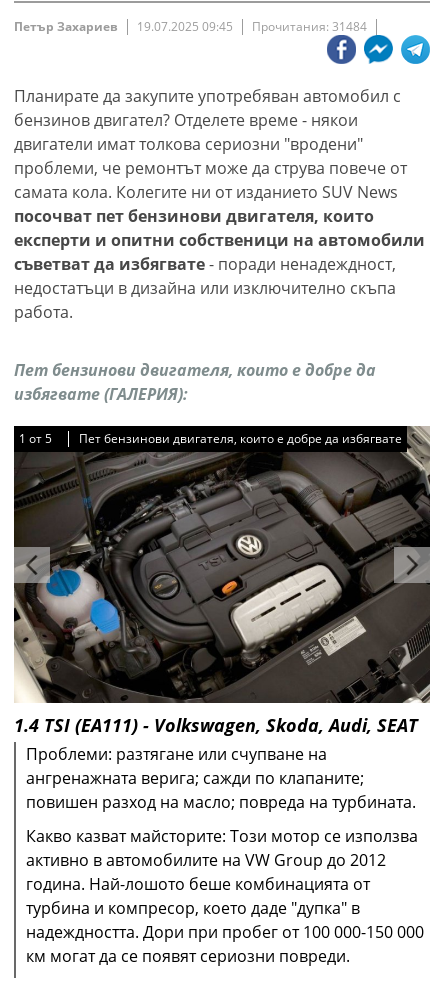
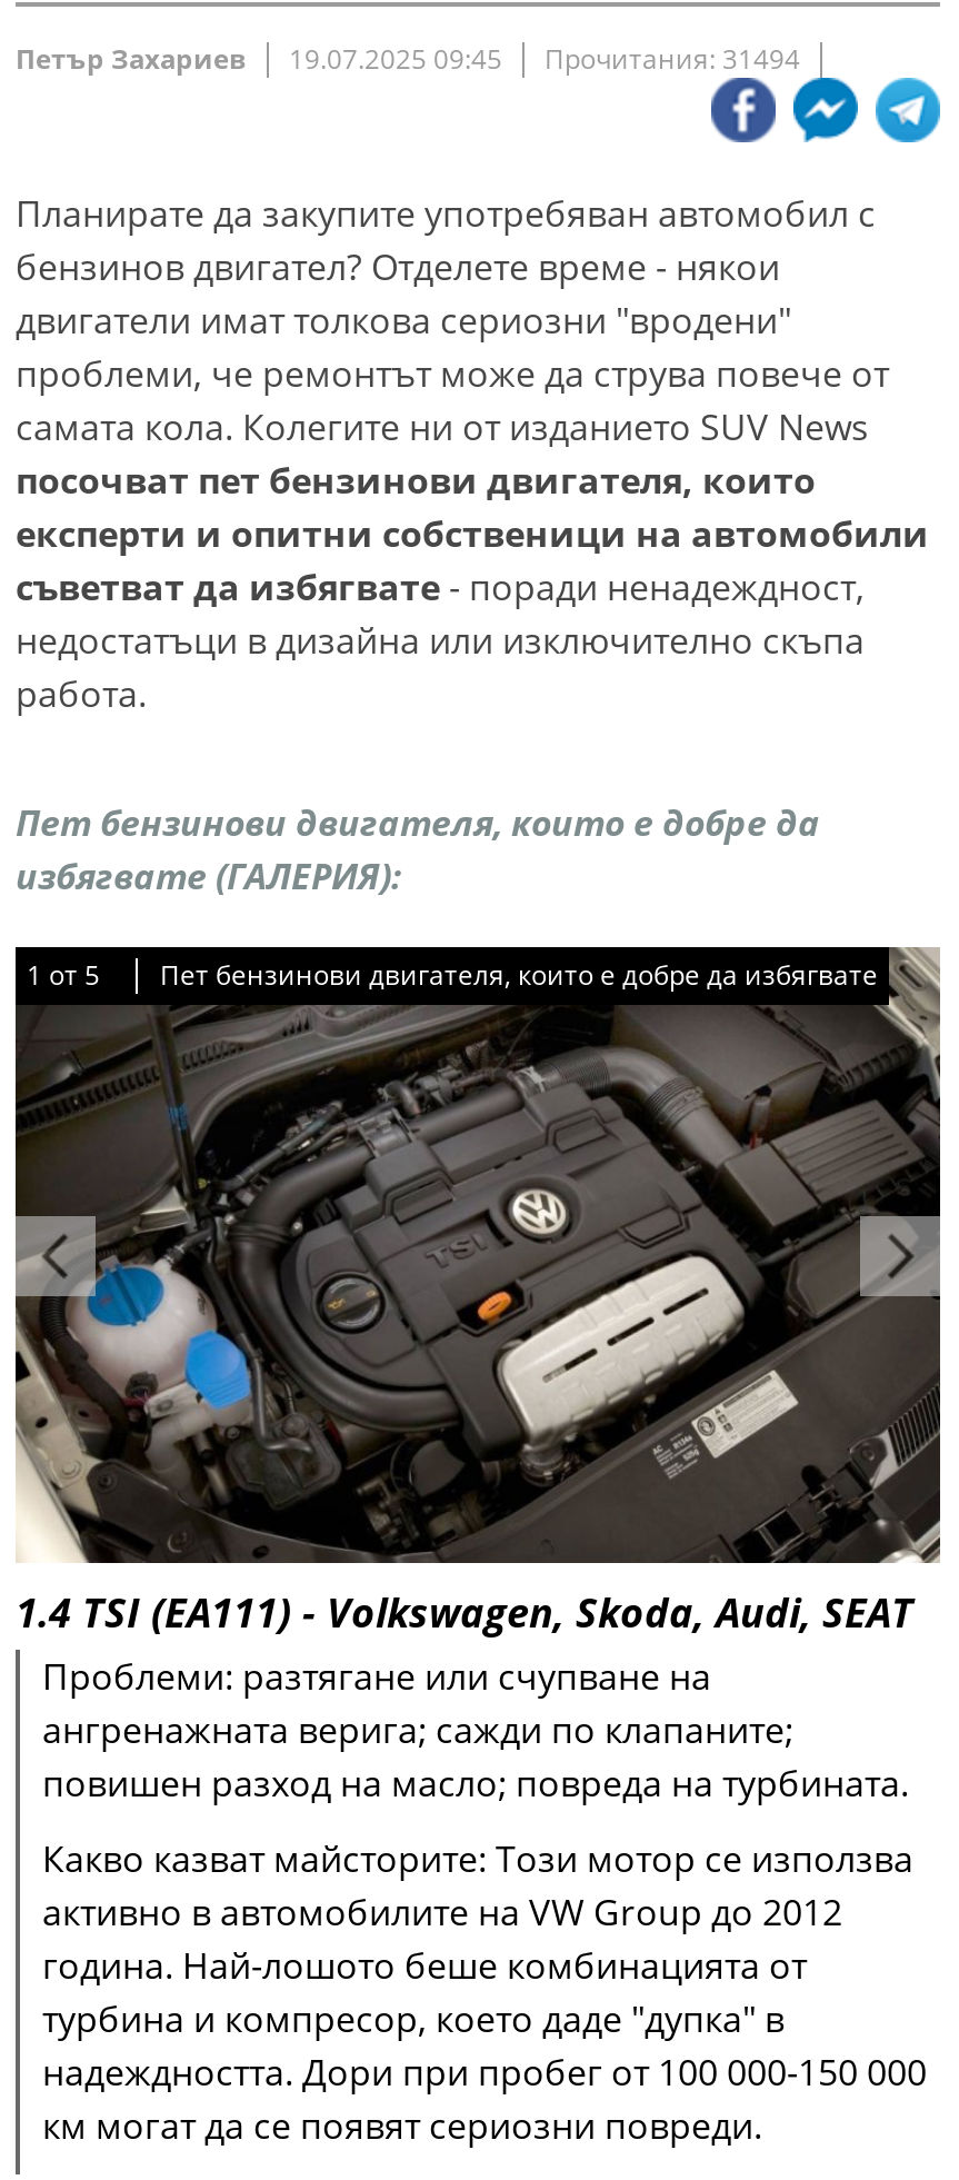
[14,18,367,35] Петър Захариев 19.07.2025 09:45 Прочитания: 31484 -> [16,41,800,79] Петър Захариев 19.07.2025 09:45 Прочитания: 31494

